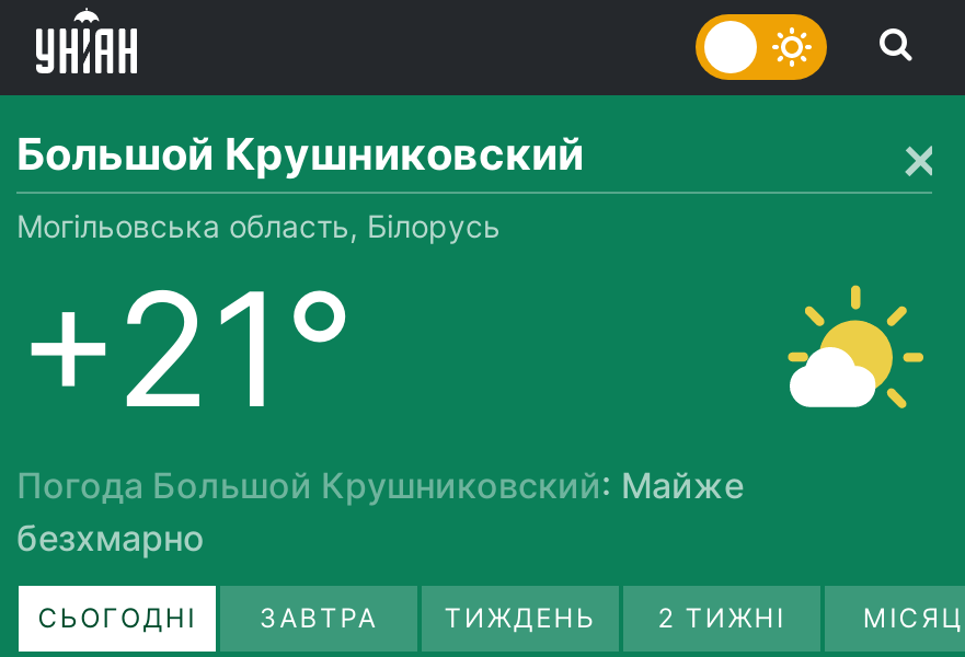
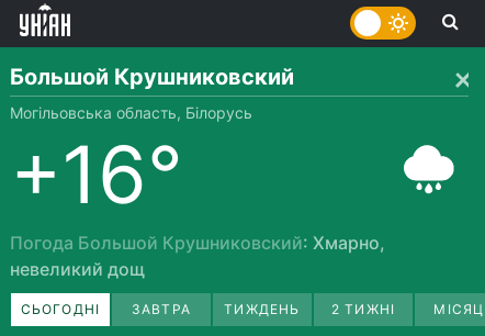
[16,253,926,560] [image] | +21° | Погода Большой Крушниковский: Майже | безхмарно -> [10,126,464,280] [image] | +16° | Погода Большой Крушниковский: Хмарно, | невеликий дощ

